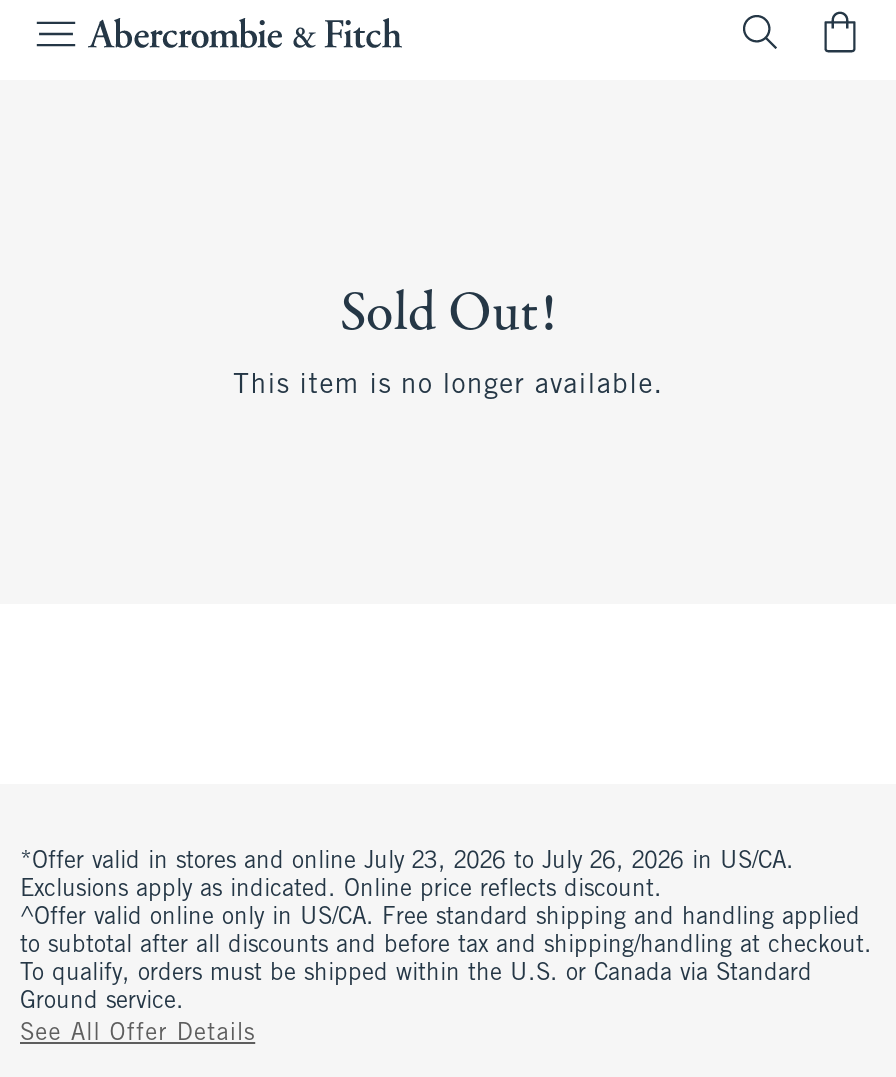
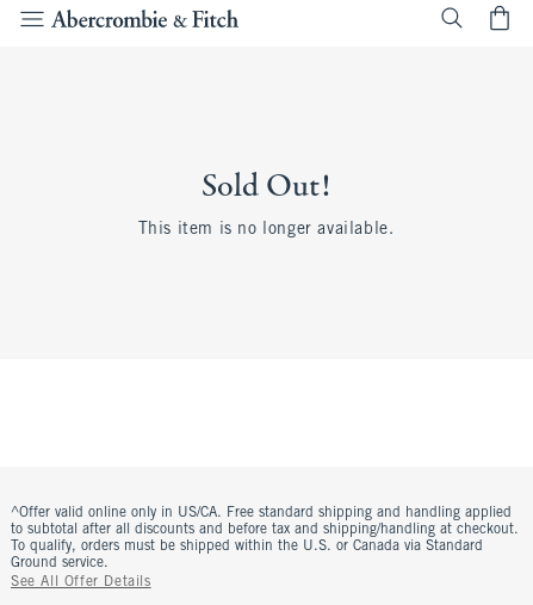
[20,850,794,902] *Offer valid in stores and online July 23, 2026 to July 26, 2026 in US/CA. | Exclusions apply as indicated. Online price reflects discount. -> none

